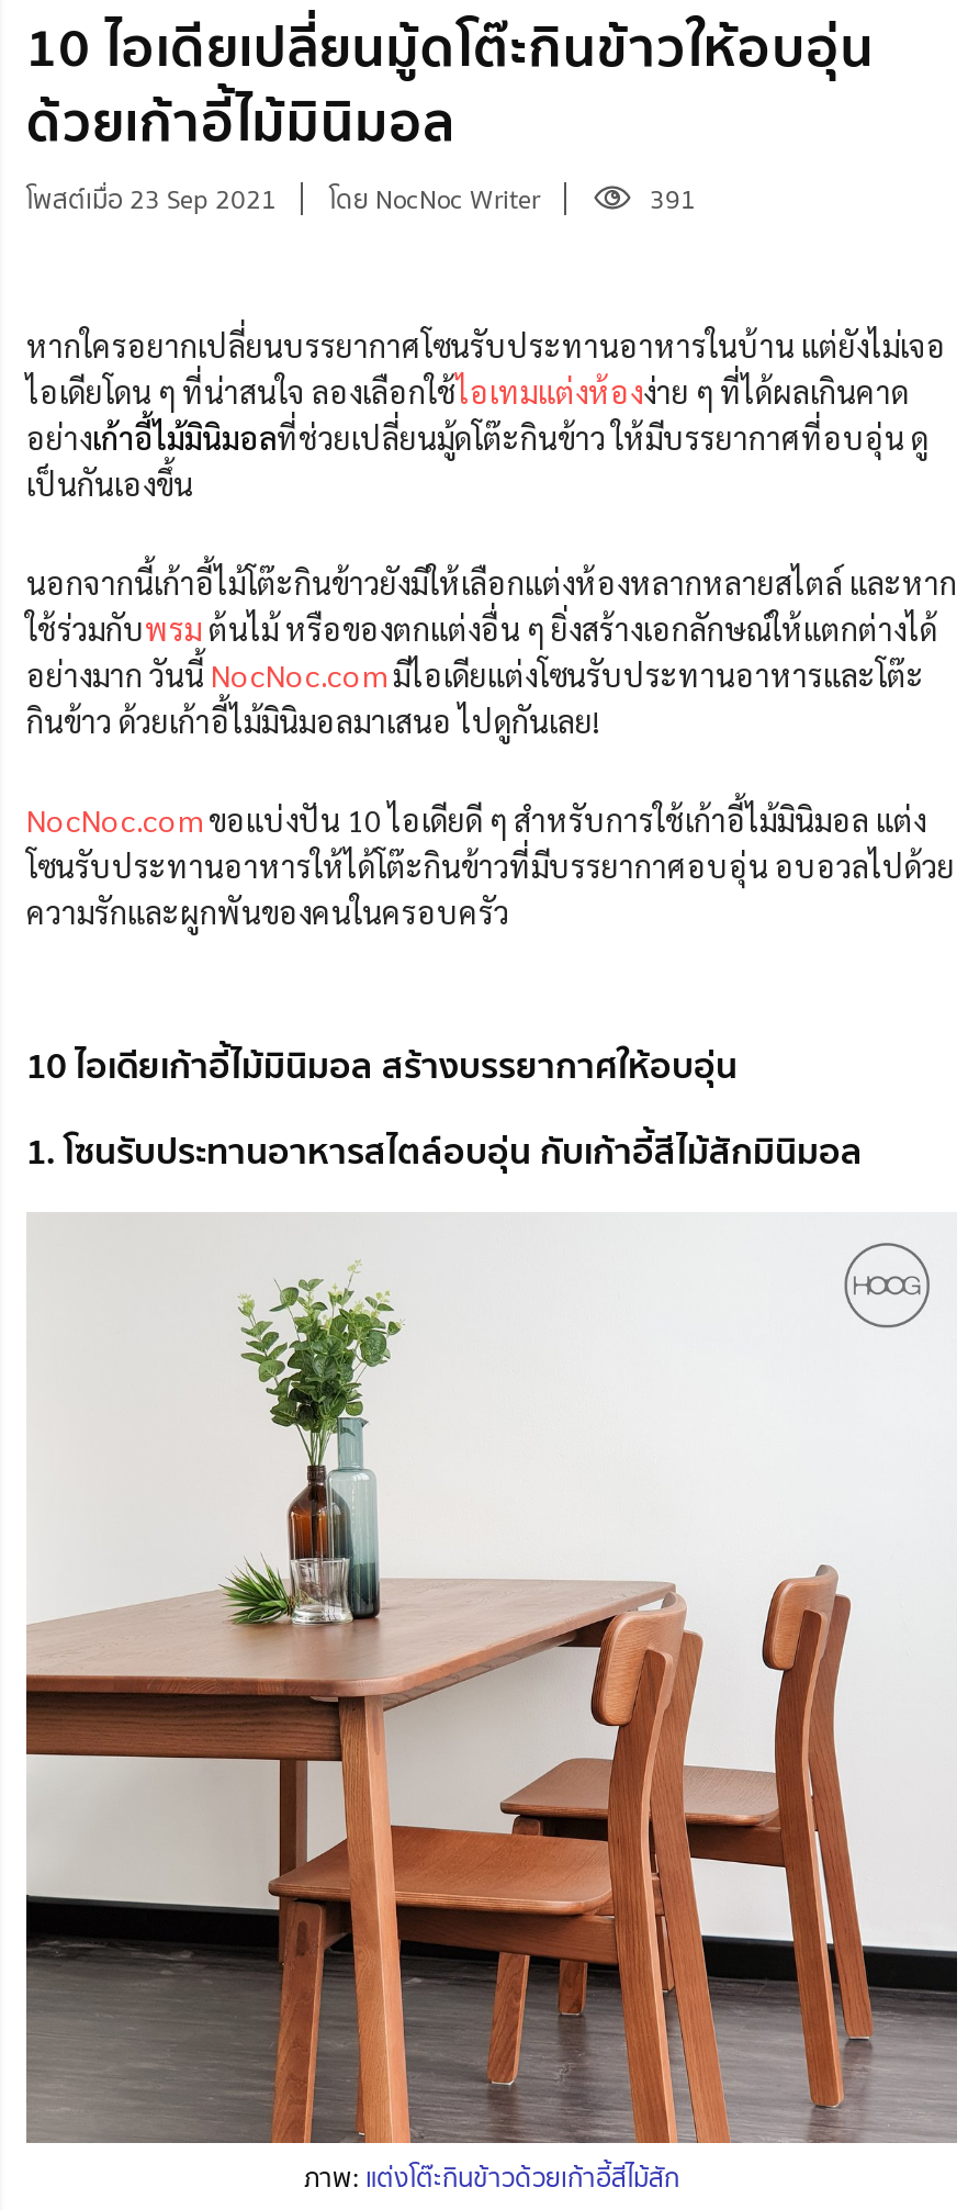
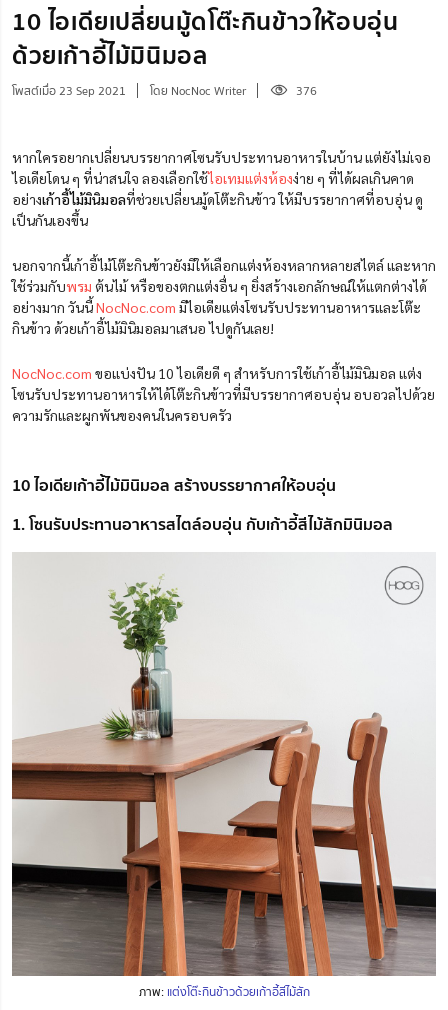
[650,178,696,220] 391 -> [296,81,317,100] 376

